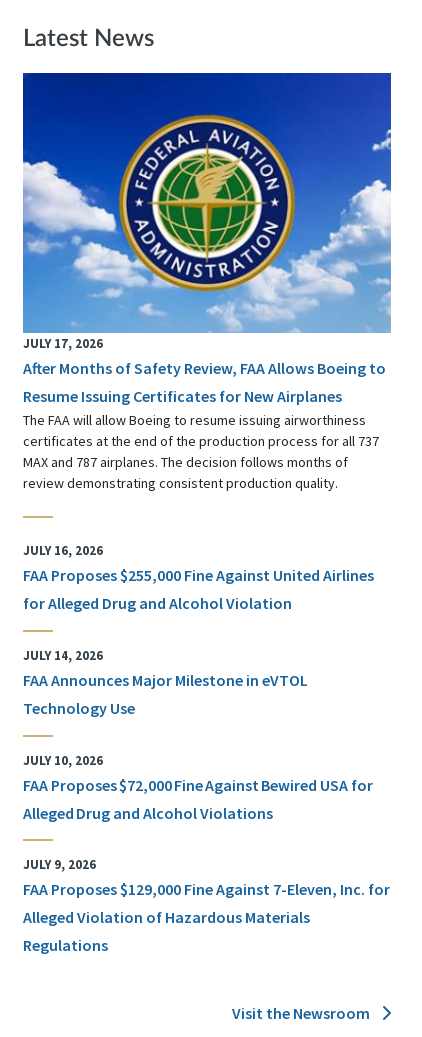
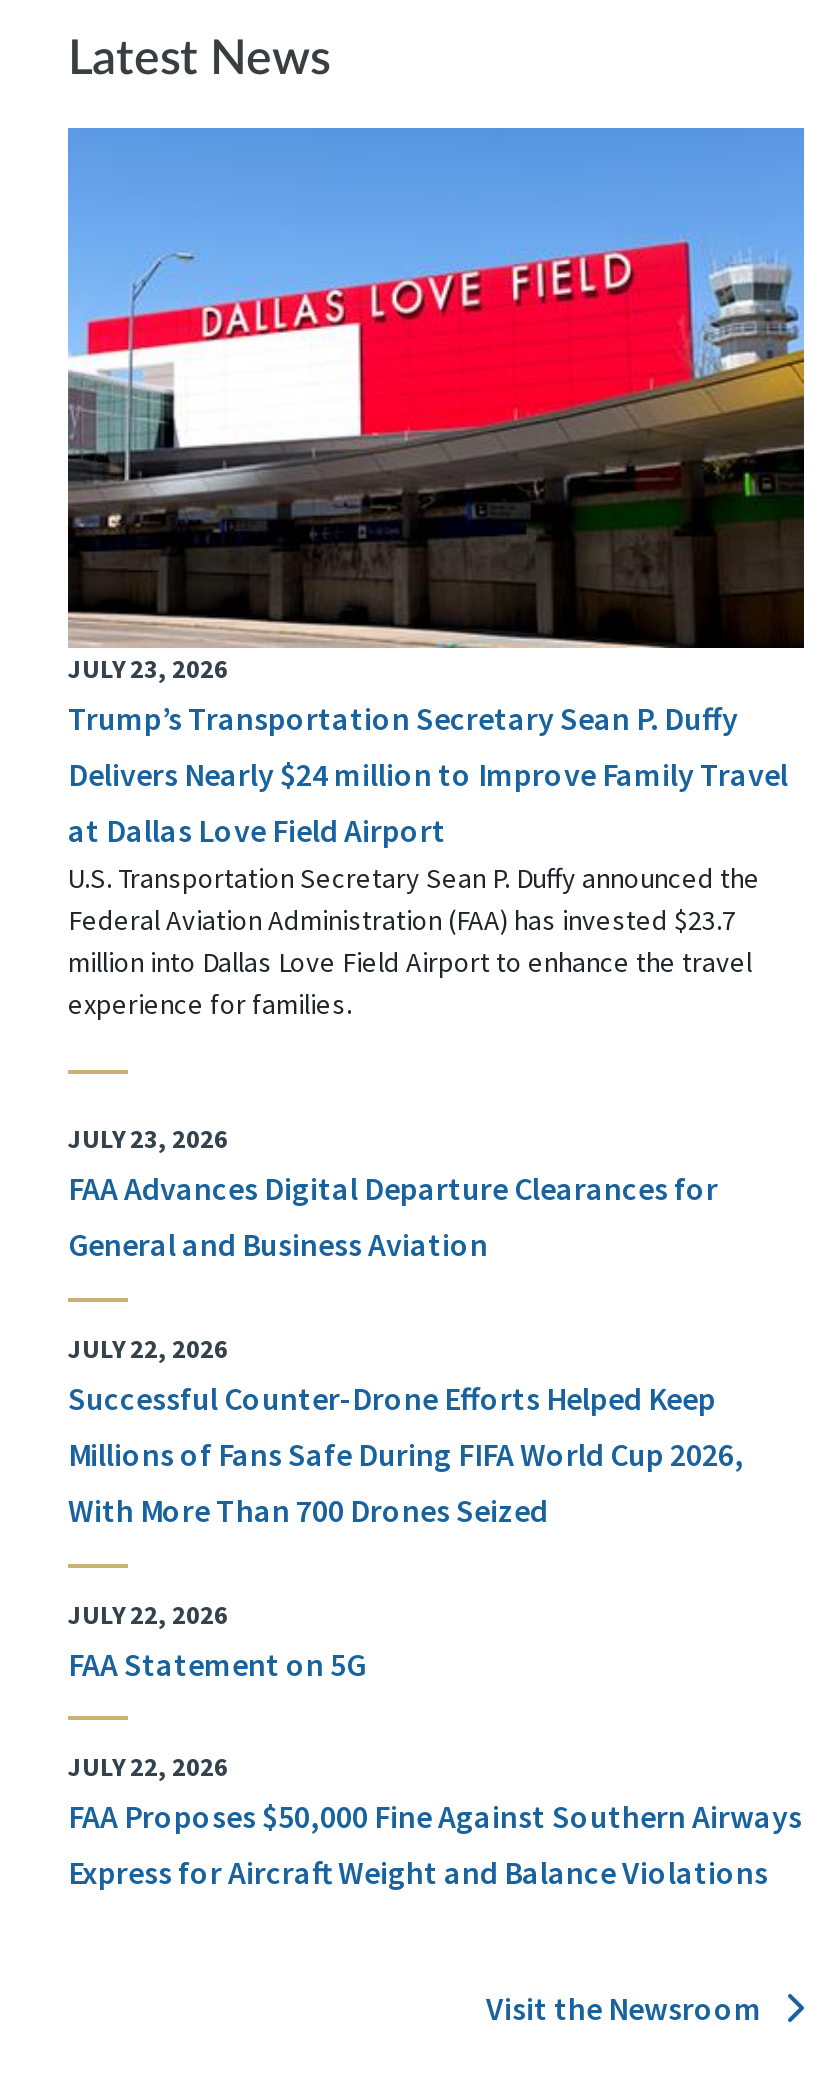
[22,72,392,492] [image] | JULY 17, 2026 | After Months of Safety Review, FAA Allows Boeing to | Resume Issuing Certificates for New Airplanes | The FAA will allow Boeing to resume issuing airworthiness | certificates at the end of the production process for all 737 | MAX and 787 airplanes. The decision follows months of | review demonstrating consistent production quality. -> [66,126,806,1021] [image] | JULY 23, 2026 | Trump’s Transportation Secretary Sean P. Duffy | Delivers Nearly $24 million to Improve Family Travel | at Dallas Love Field Airport | U.S. Transportation Secretary Sean P. Duffy announced the | Federal Aviation Administration (FAA) has invested $23.7 | million into Dallas Love Field Airport to enhance the travel | experience for families.
[23,542,374,613] JULY 16, 2026 | FAA Proposes $255,000 Fine Against United Airlines | for Alleged Drug and Alcohol Violation -> [68,1123,718,1265] JULY 23, 2026 | FAA Advances Digital Departure Clearances for | General and Business Aviation
[23,647,308,718] JULY 14, 2026 | FAA Announces Major Milestone in eVTOL | Technology Use -> [68,1332,744,1530] JULY 22, 2026 | Successful Counter-Drone Efforts Helped Keep | Millions of Fans Safe During FIFA World Cup 2026, | With More Than 700 Drones Seized
[23,752,373,823] JULY 10, 2026 | FAA Proposes $72,000 Fine Against Bewired USA for | Alleged Drug and Alcohol Violations -> [68,1597,366,1683] JULY 22, 2026 | FAA Statement on 5G
[23,856,390,955] JULY 9, 2026 | FAA Proposes $129,000 Fine Against 7-Eleven, Inc. for | Alleged Violation of Hazardous Materials | Regulations -> [68,1750,802,1892] JULY 22, 2026 | FAA Proposes $50,000 Fine Against Southern Airways | Express for Aircraft Weight and Balance Violations

